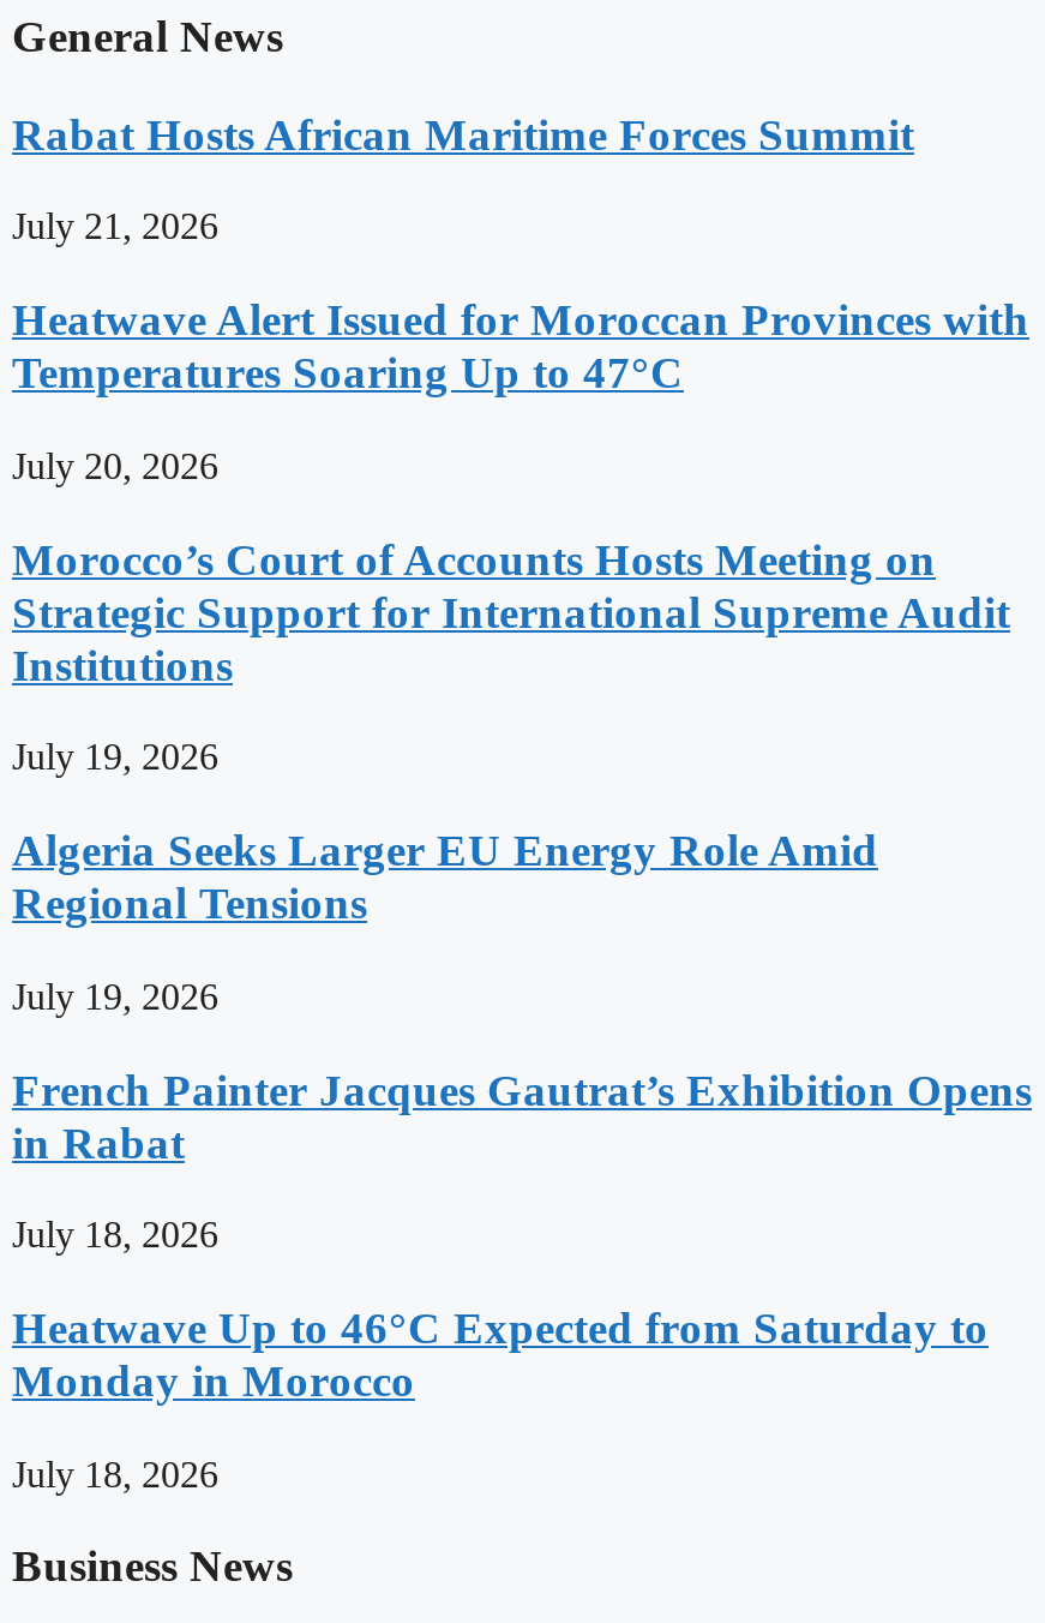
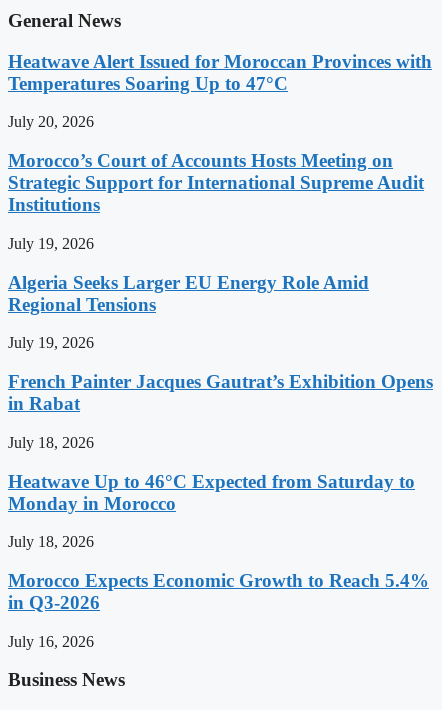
[12,109,914,247] Rabat Hosts African Maritime Forces Summit | July 21, 2026 -> none
moved [12,295,1032,1494] -> [8,51,433,550]: Heatwave Alert Issued for Moroccan Provinces with | Temperatures Soaring Up to 47°C | July 20, 2026 | ... | Monday in Morocco | July 18, 2026
none -> [8,570,429,650] Morocco Expects Economic Growth to Reach 5.4% | in Q3-2026 | July 16, 2026

